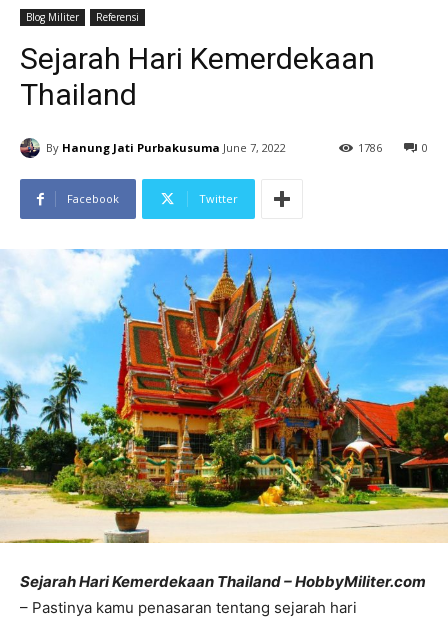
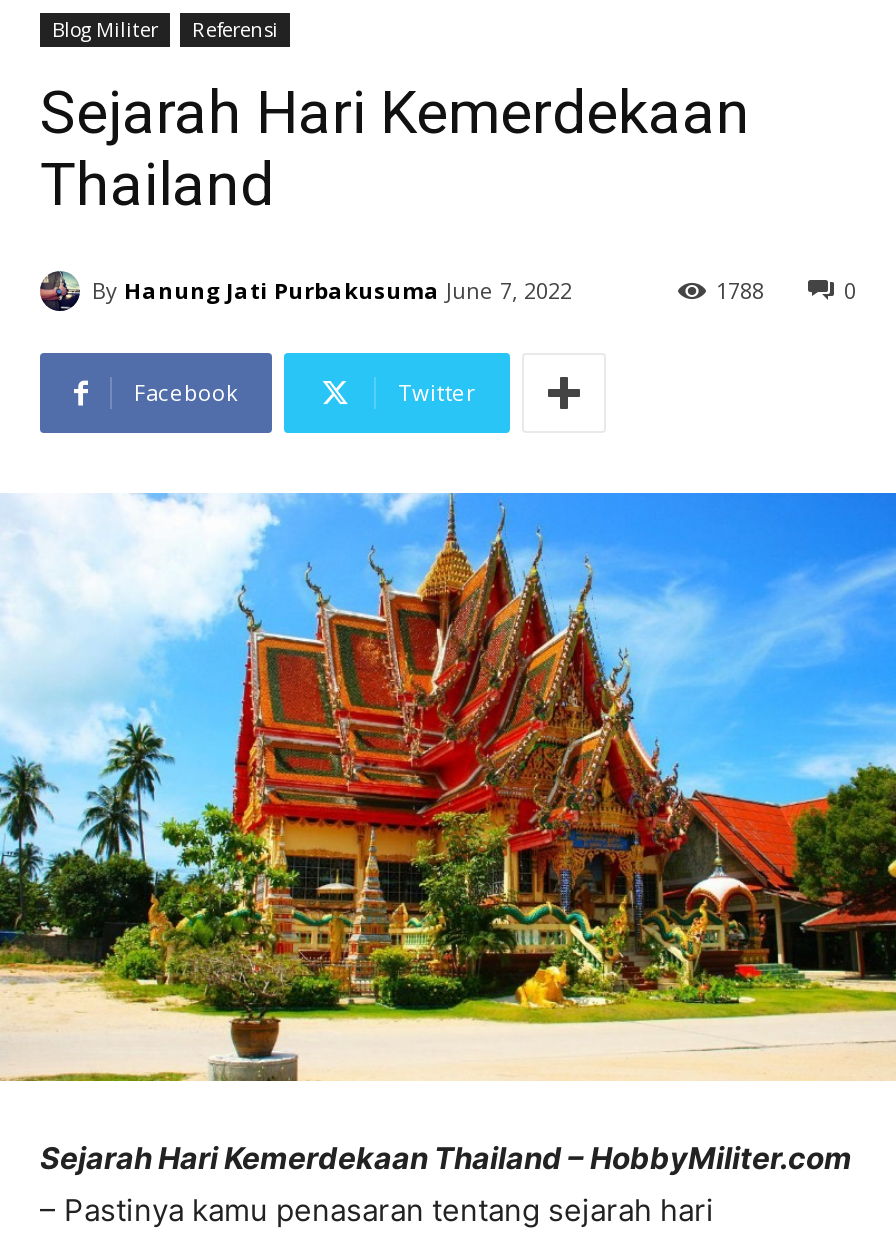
[358,140,382,155] 1786 -> [716,275,764,305] 1788

